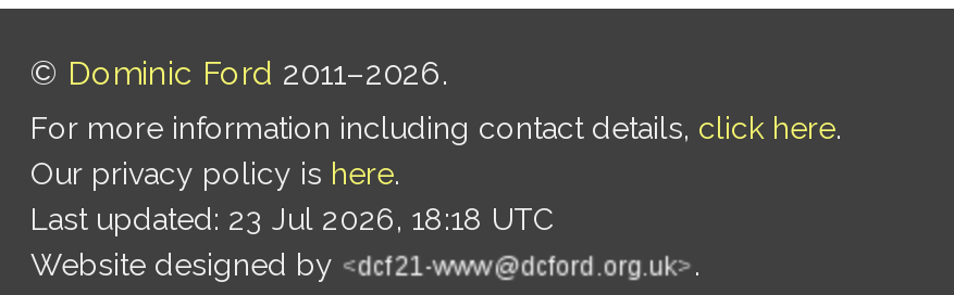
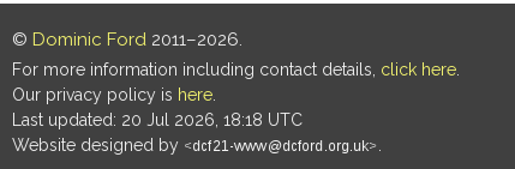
[30,202,555,236] Last updated: 23 Jul 2026, 18:18 UTC -> [12,110,303,129] Last updated: 20 Jul 2026, 18:18 UTC

